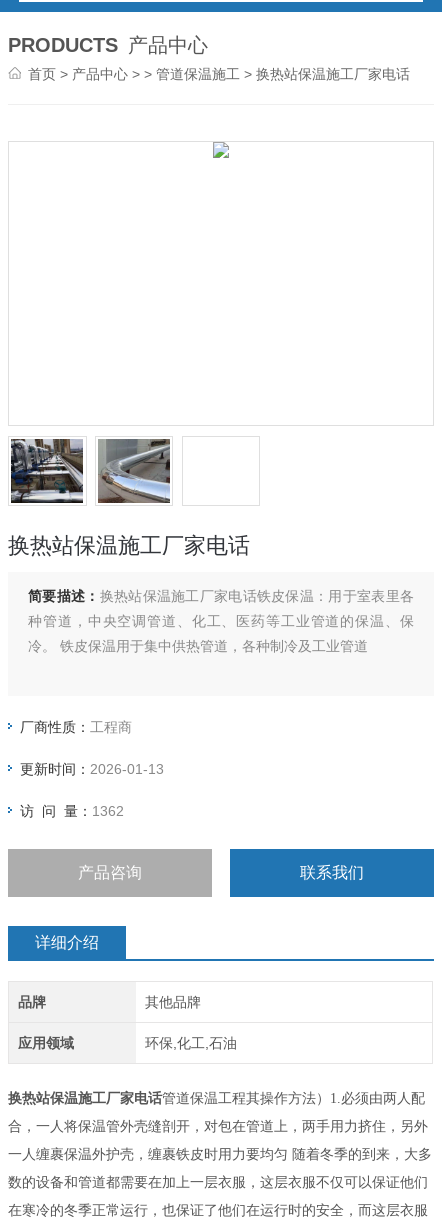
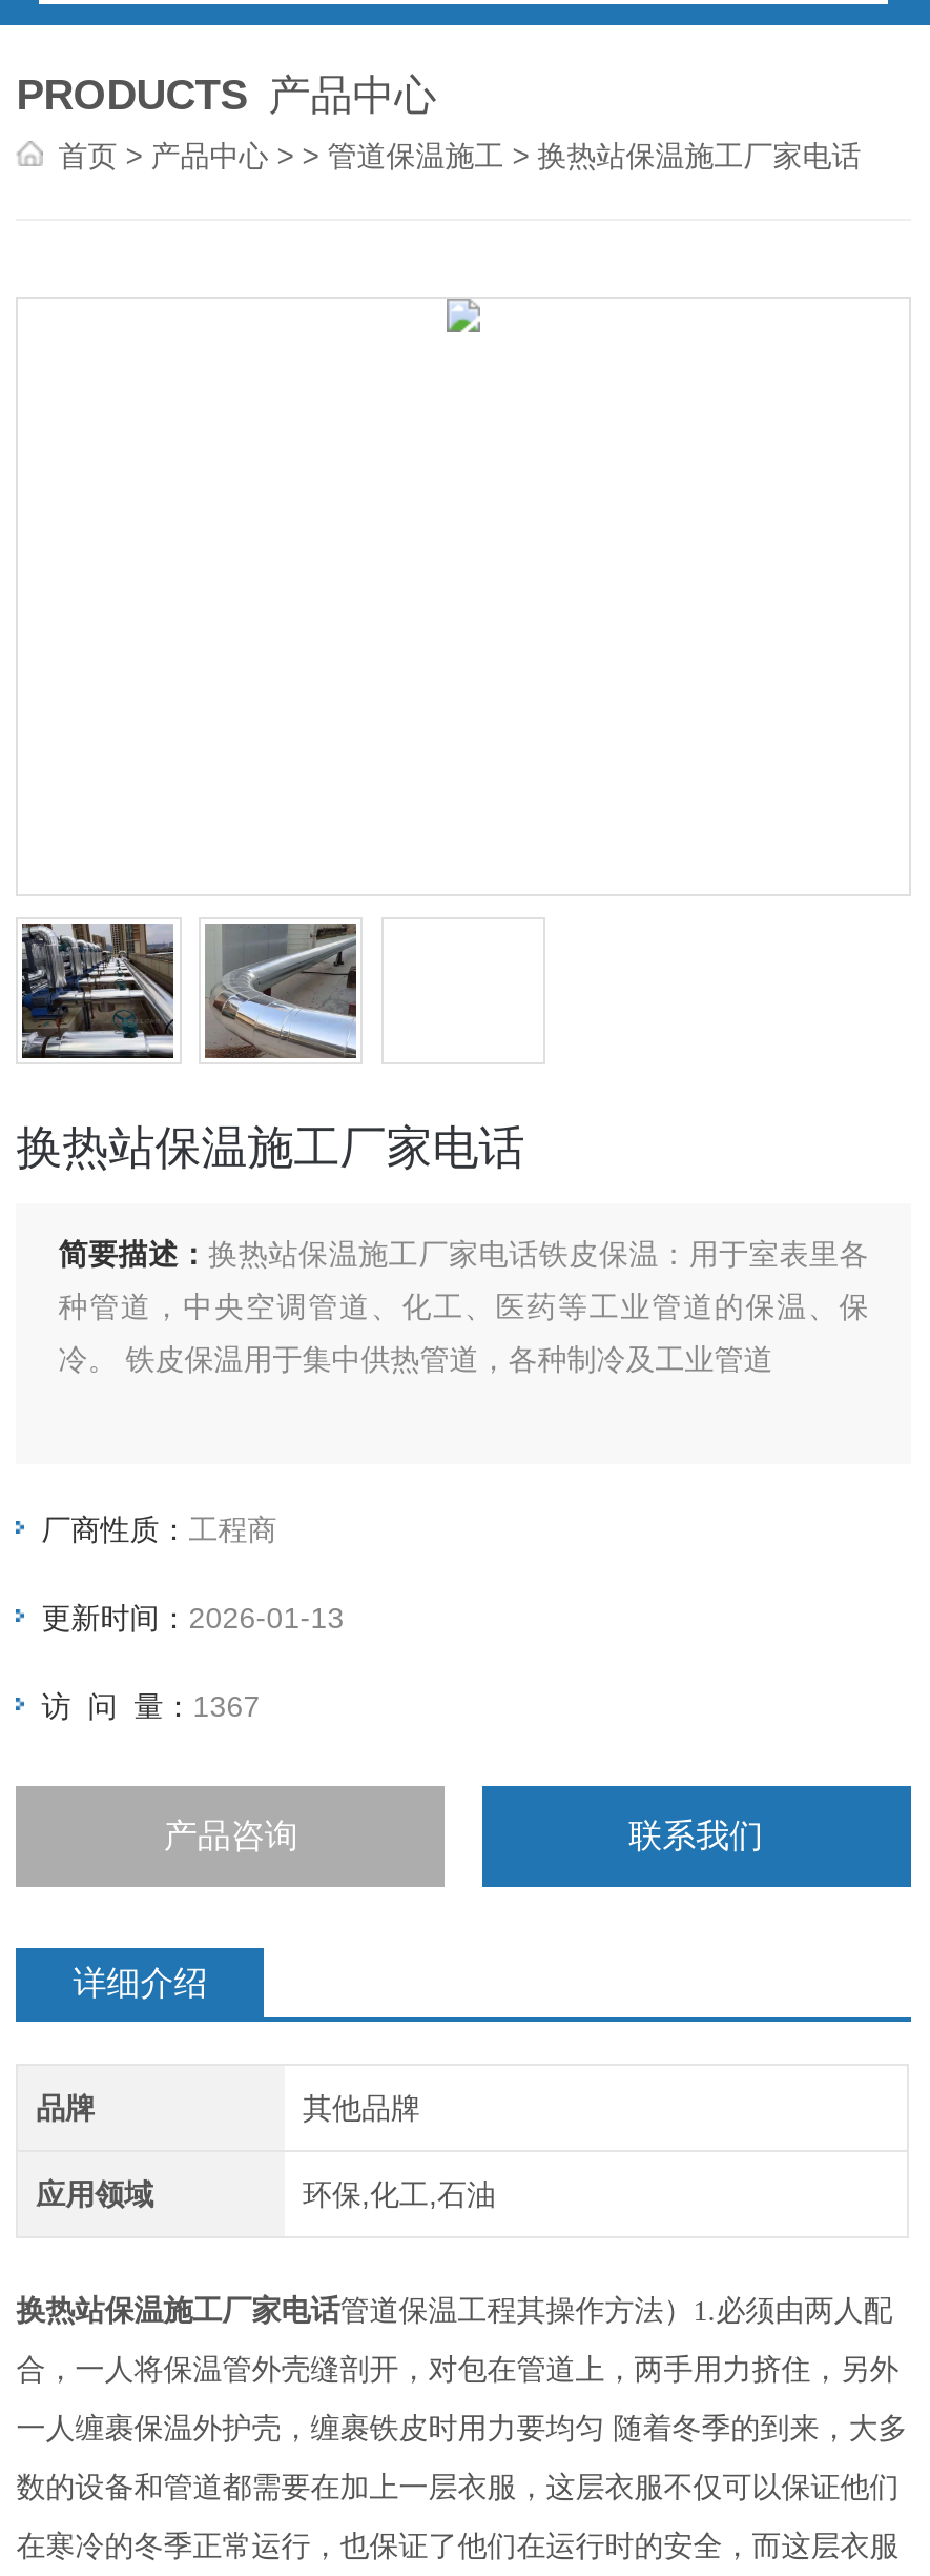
[20,803,124,819] 访 问 量：1362 -> [41,1689,260,1723] 访 问 量：1367

